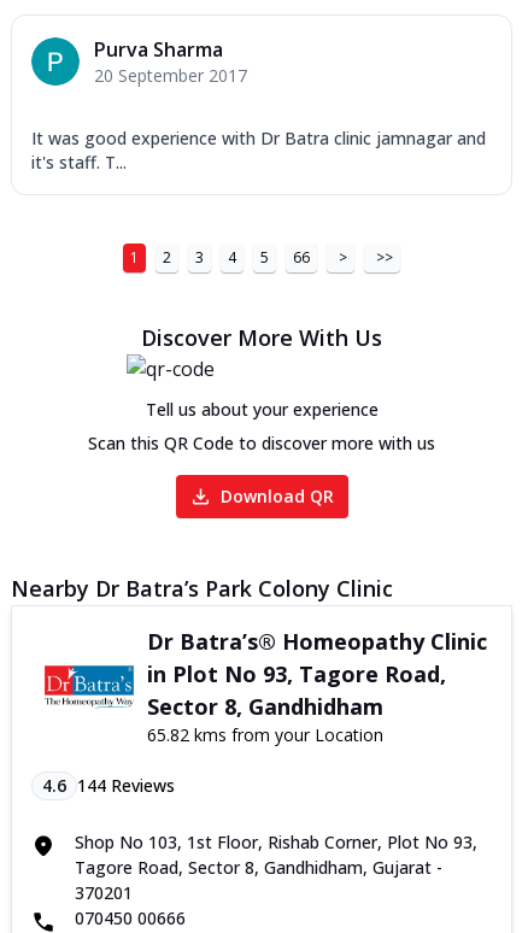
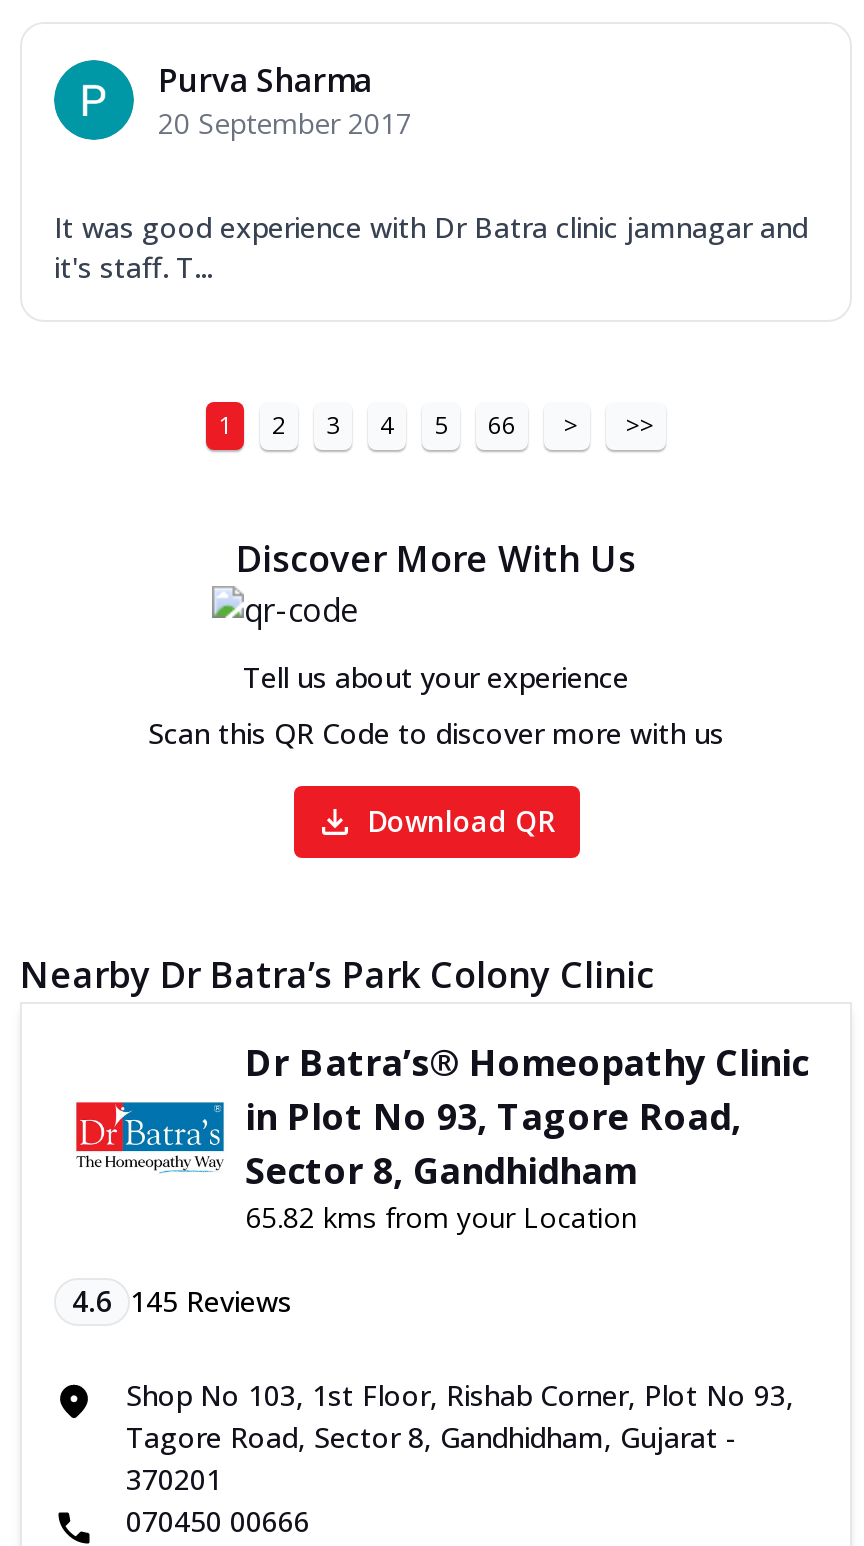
[42,774,175,797] 4.6 144 Reviews -> [72,1283,292,1321] 4.6 145 Reviews

